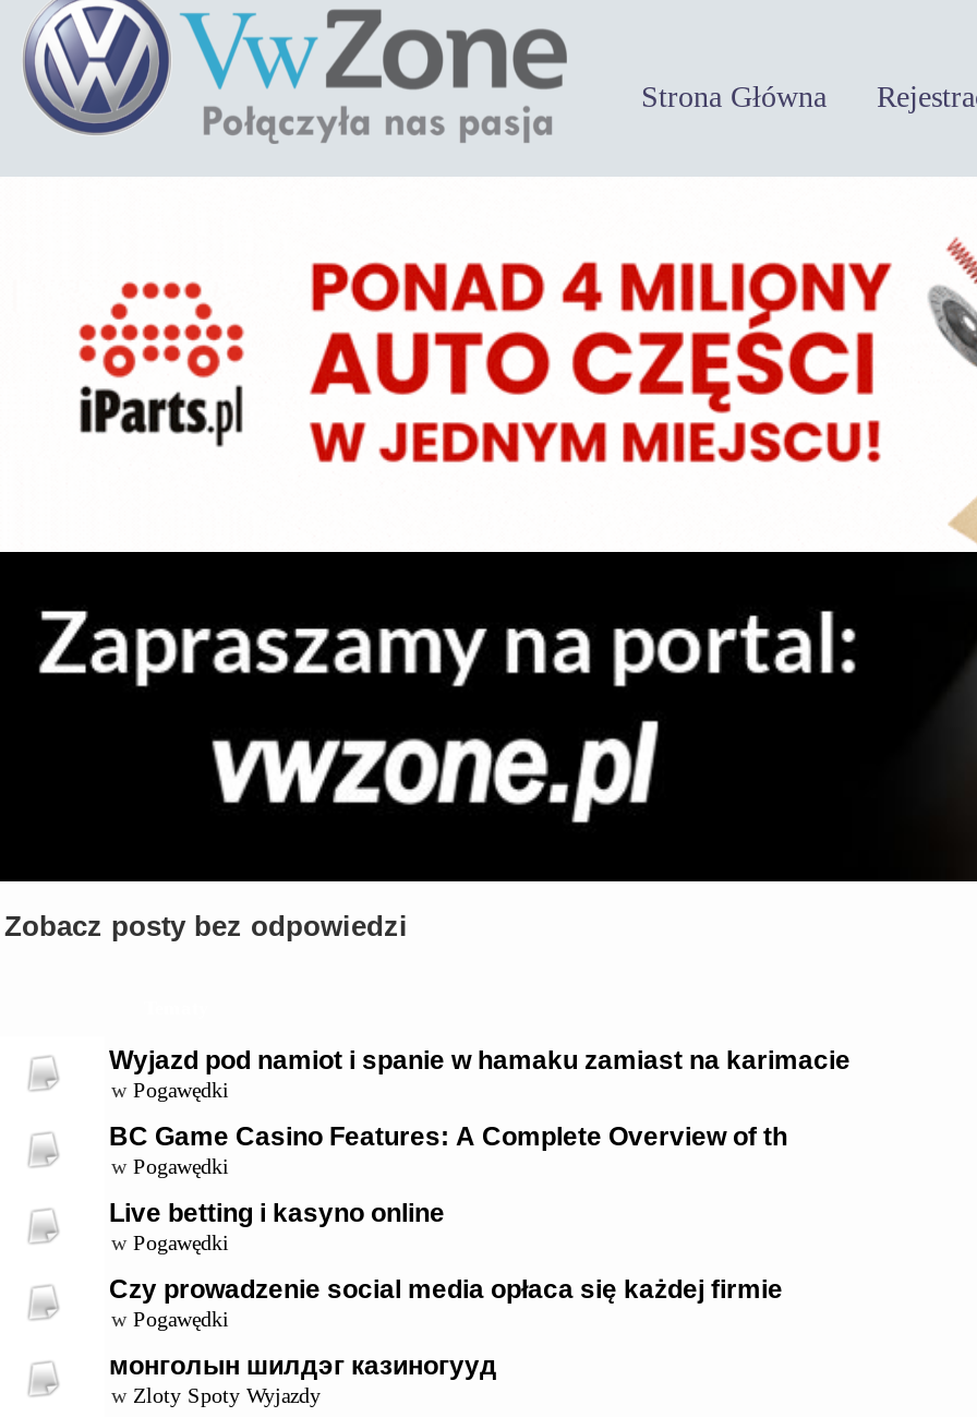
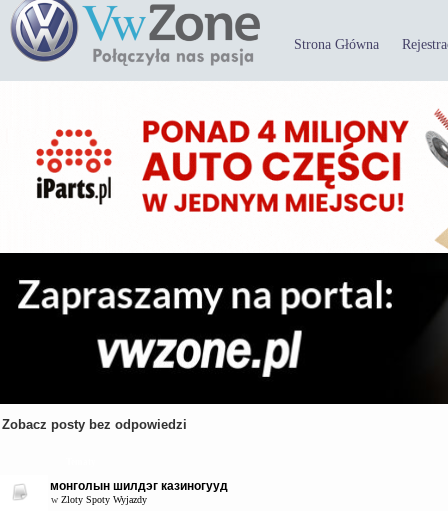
[109,1045,851,1331] Wyjazd pod namiot i spanie w hamaku zamiast na karimacie | w Pogawędki | BC Game Casino Features: A Complete Overview of th | w Pogawędki | Live betting i kasyno online | w Pogawędki | Czy prowadzenie social media opłaca się każdej firmie | w Pogawędki -> none

